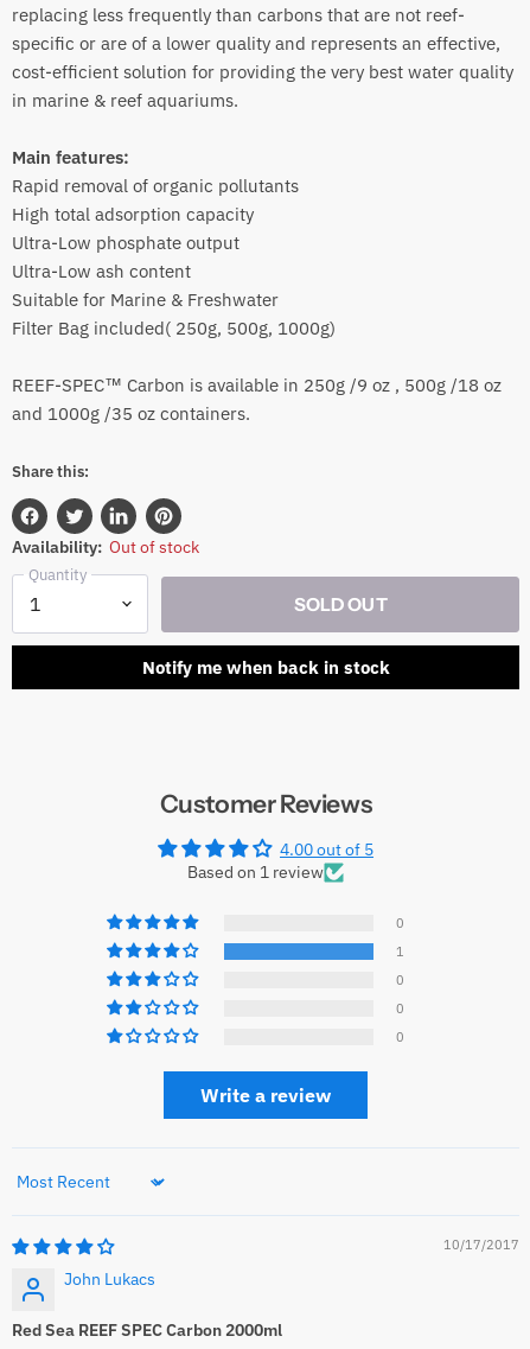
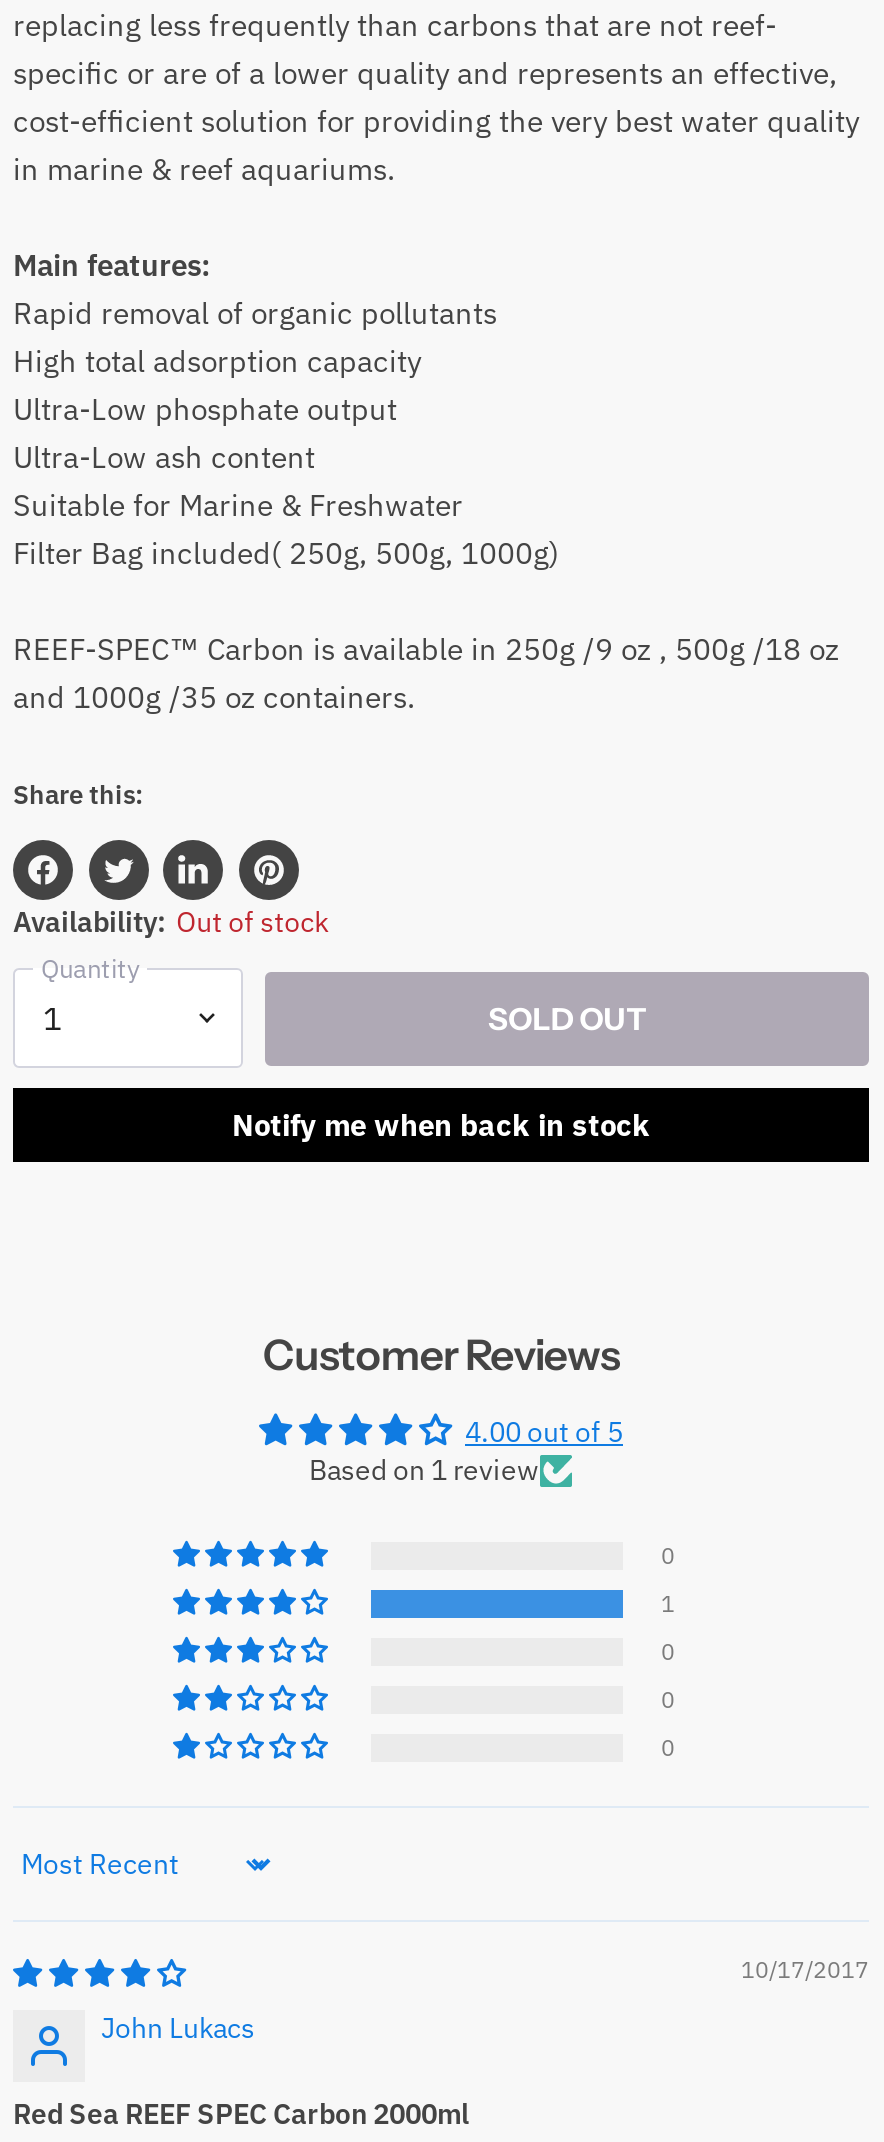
[200,1083,331,1107] Write a review -> none

